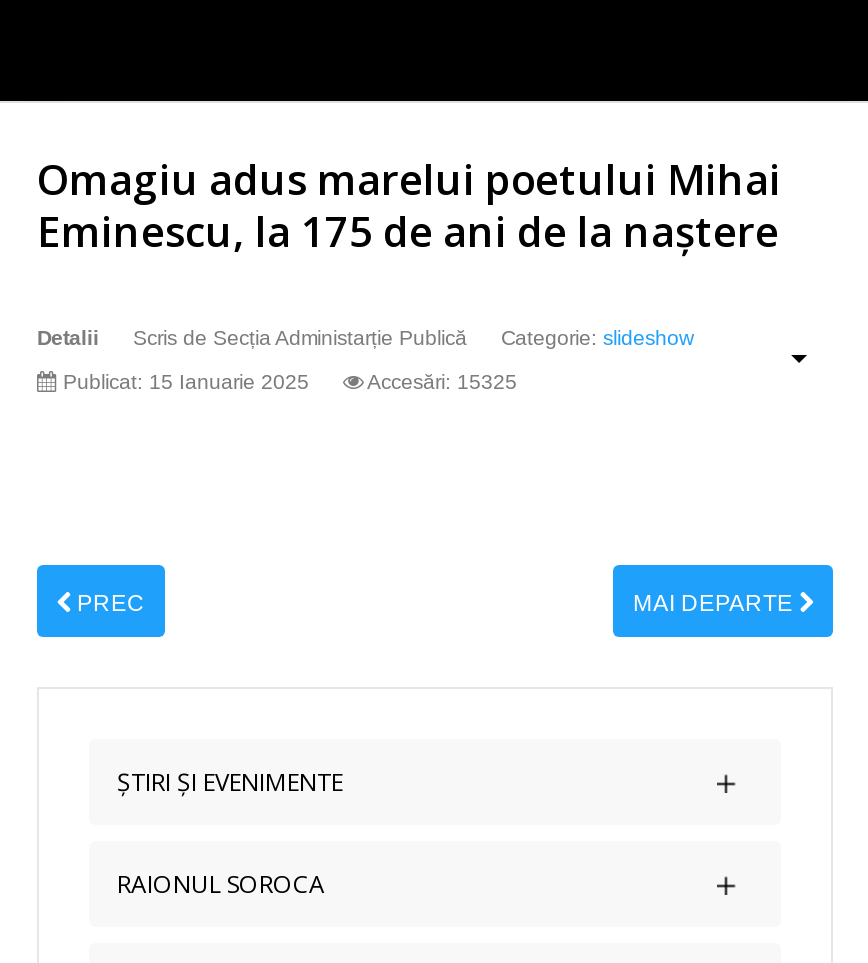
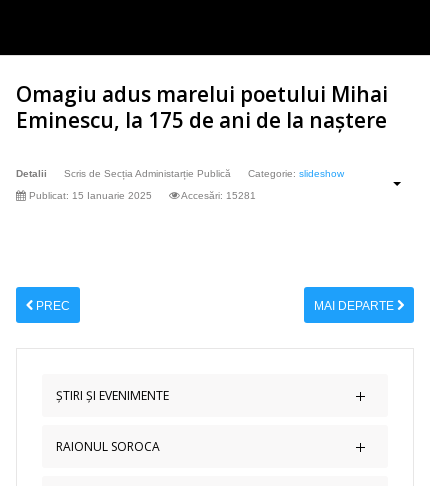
[367,370,517,392] Accesări: 15325 -> [181,190,256,201] Accesări: 15281

